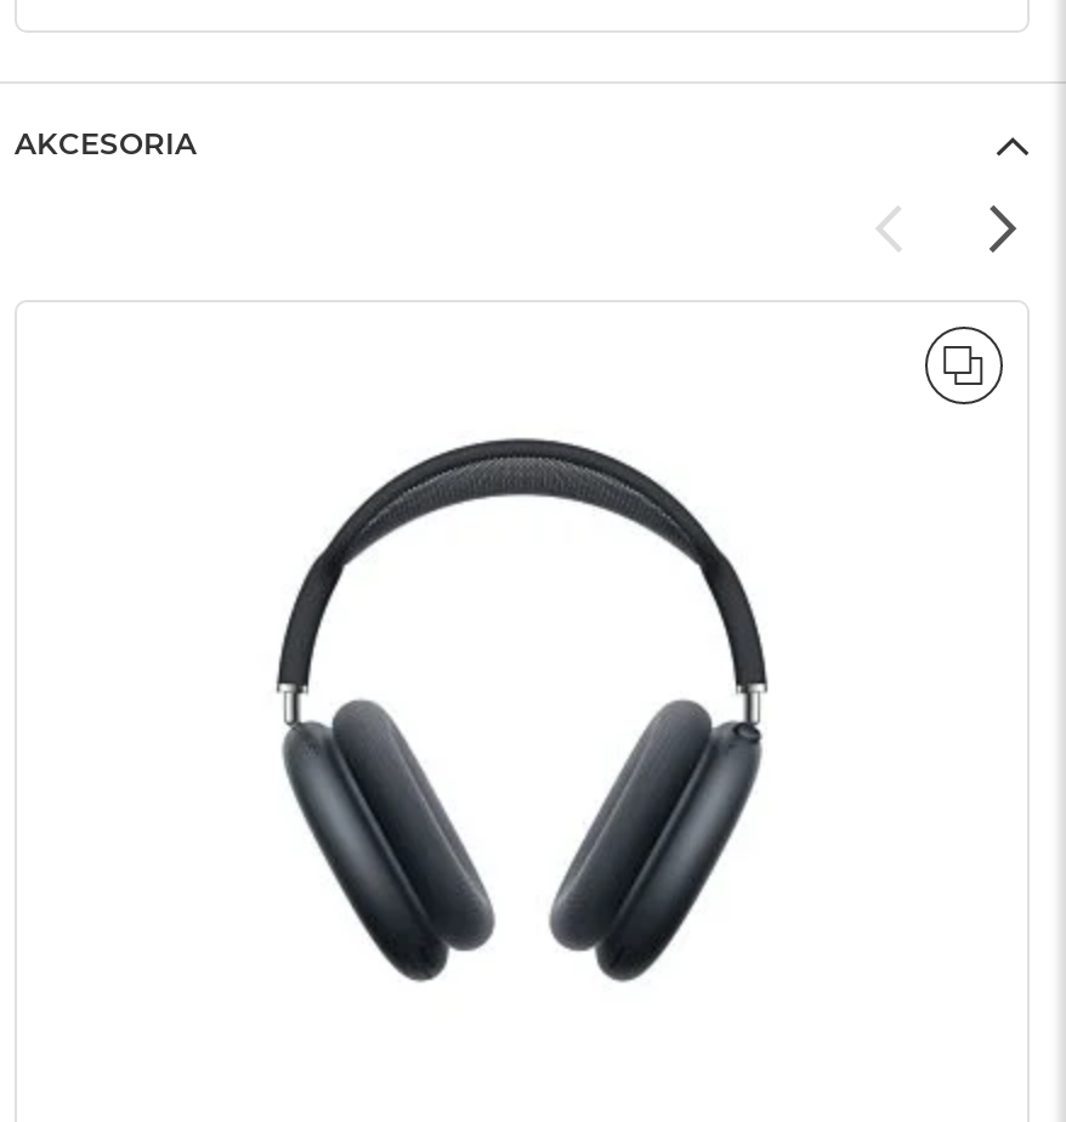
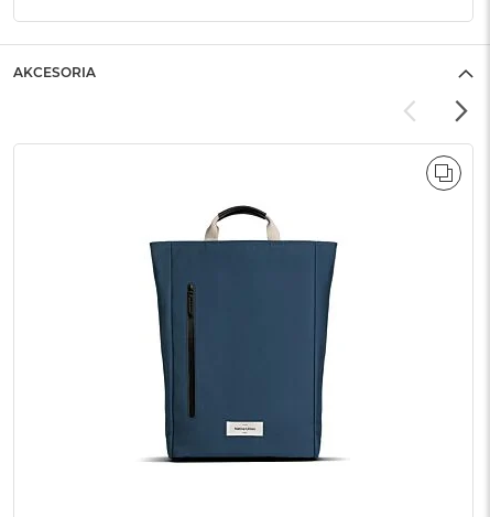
[274,438,770,1004] [image] -> [132,205,355,464] [image]

